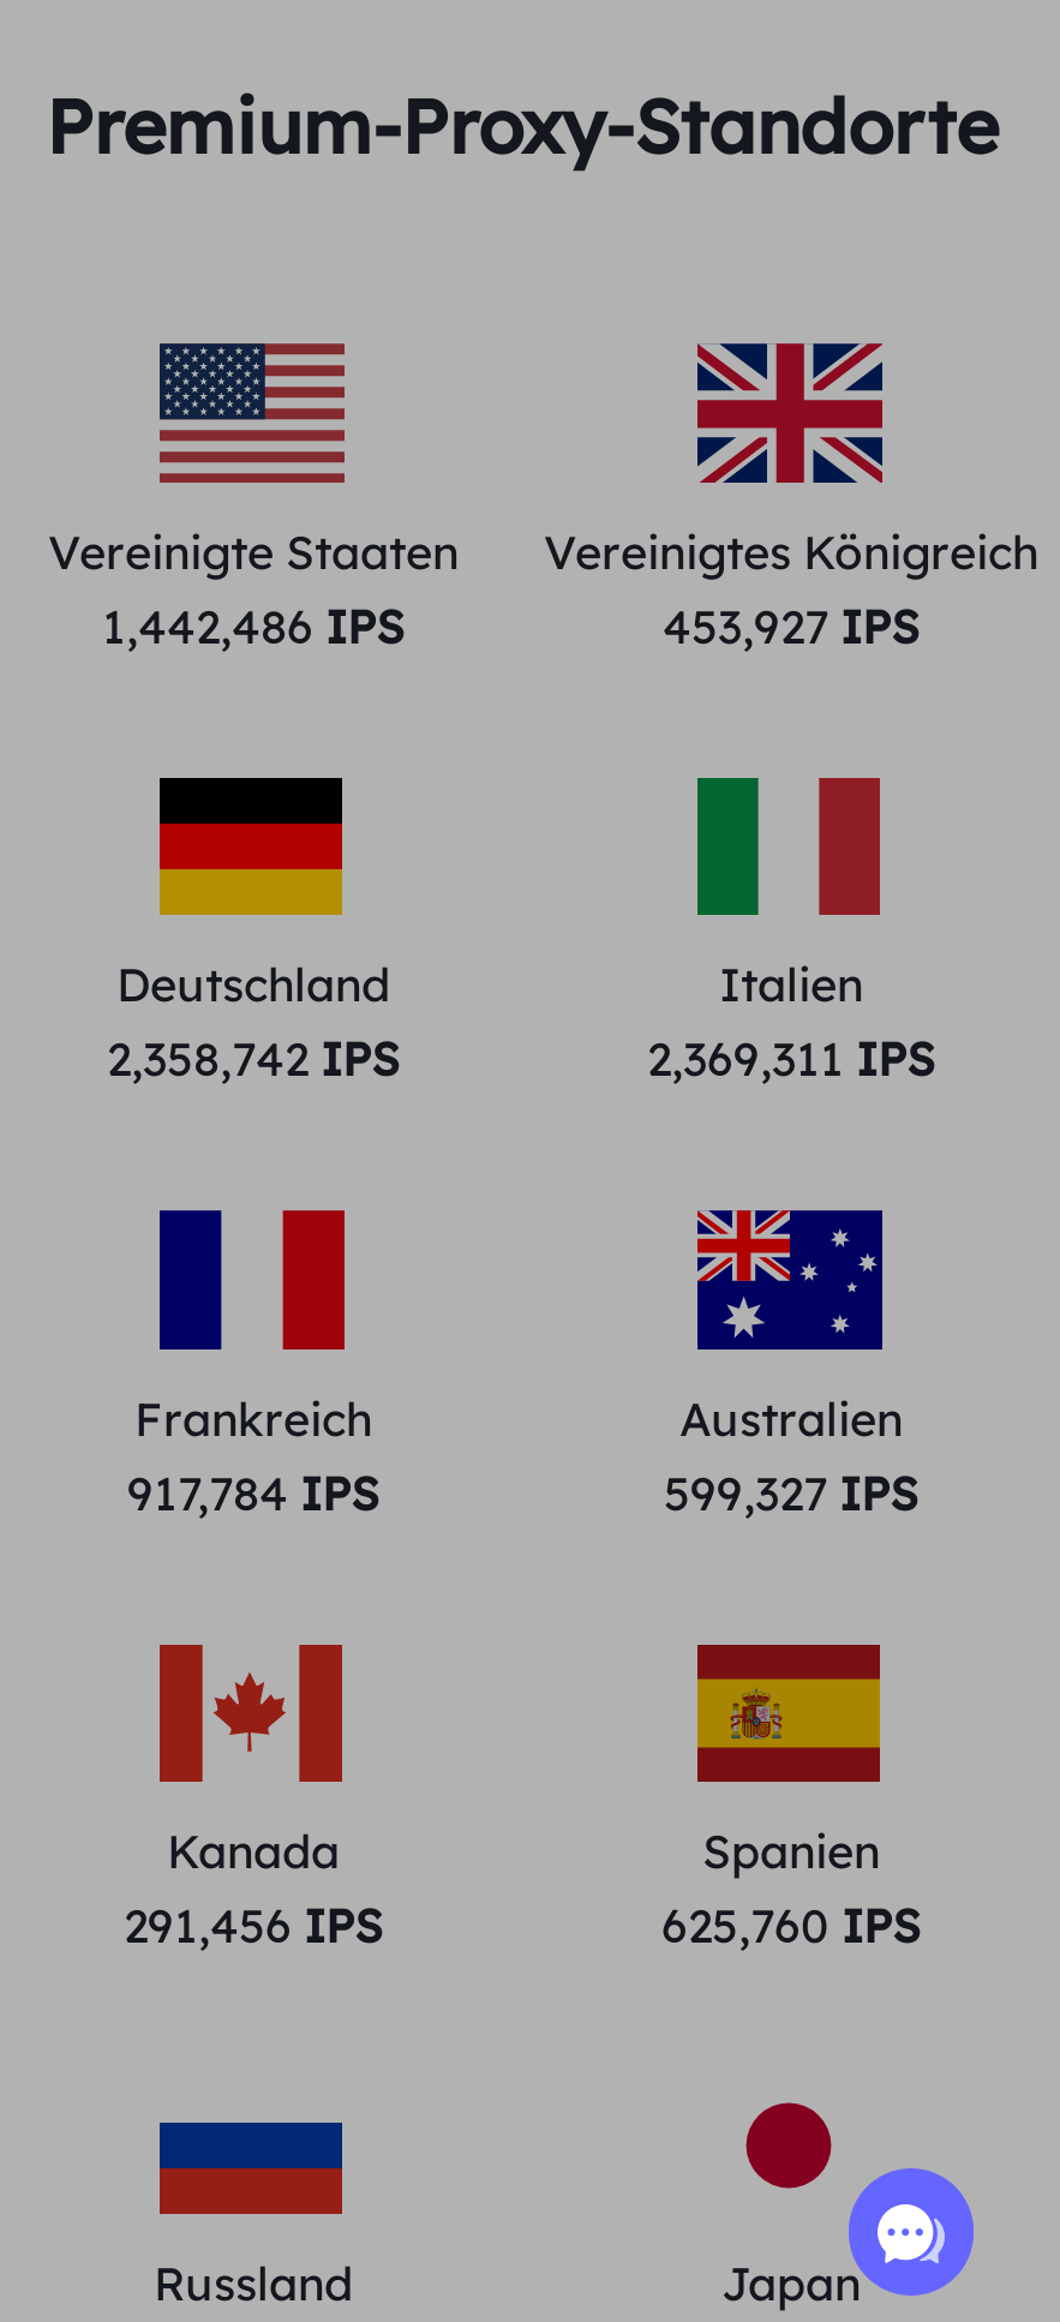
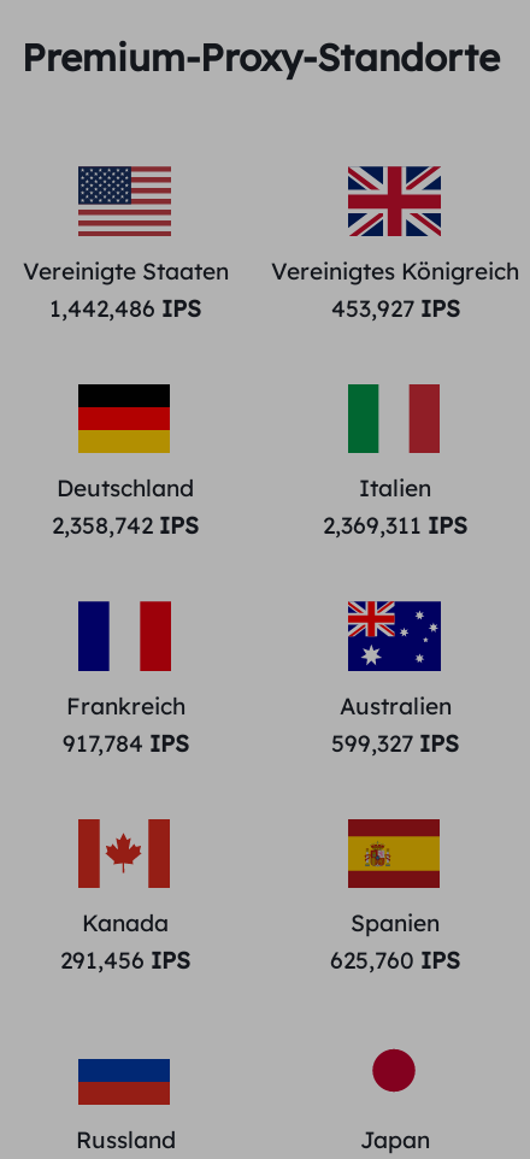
[846,2166,976,2298] [image] -> none

